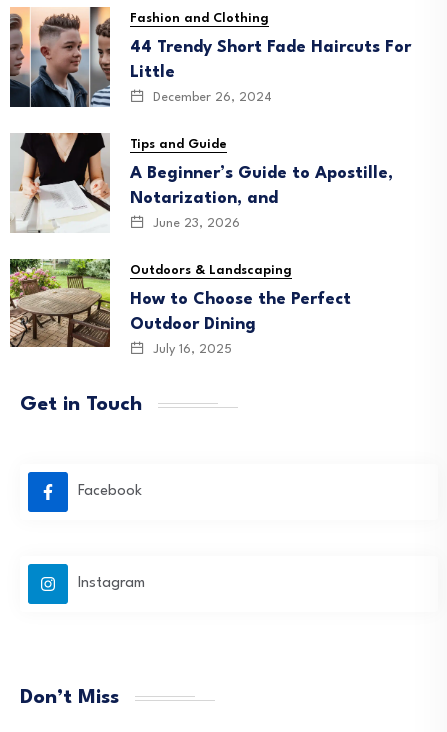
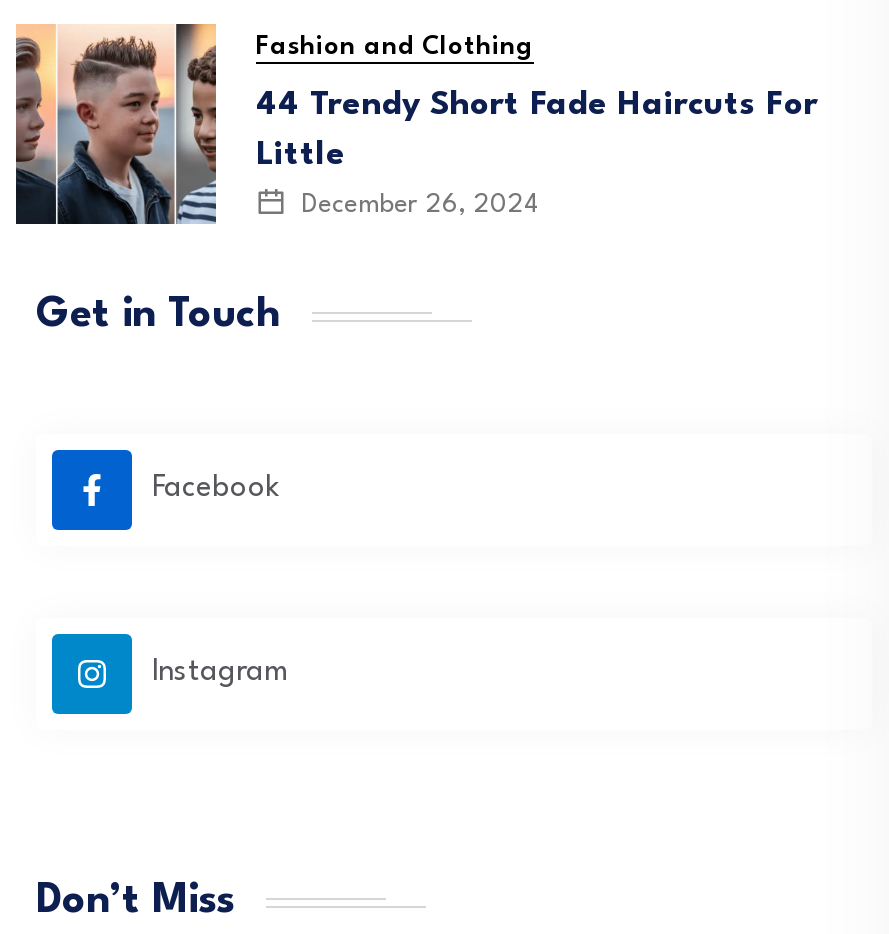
[10,132,393,234] [image] | Tips and Guide | A Beginner’s Guide to Apostille, | Notarization, and | June 23, 2026 -> none
[9,258,351,356] [image] | Outdoors & Landscaping | How to Choose the Perfect | Outdoor Dining | July 16, 2025 -> none

